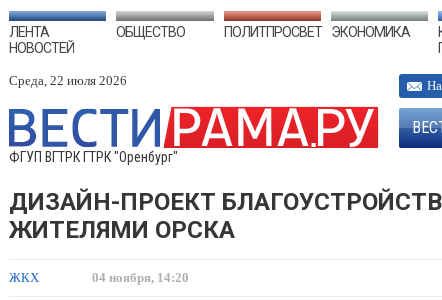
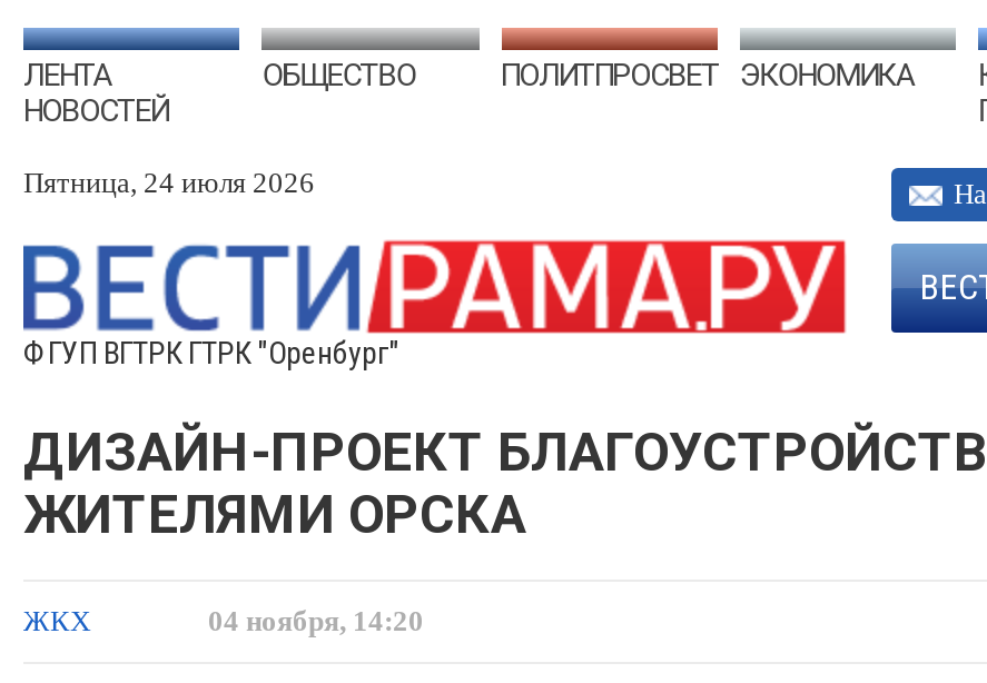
[9,73,127,88] Среда, 22 июля 2026 -> [23,166,315,199] Пятница, 24 июля 2026

